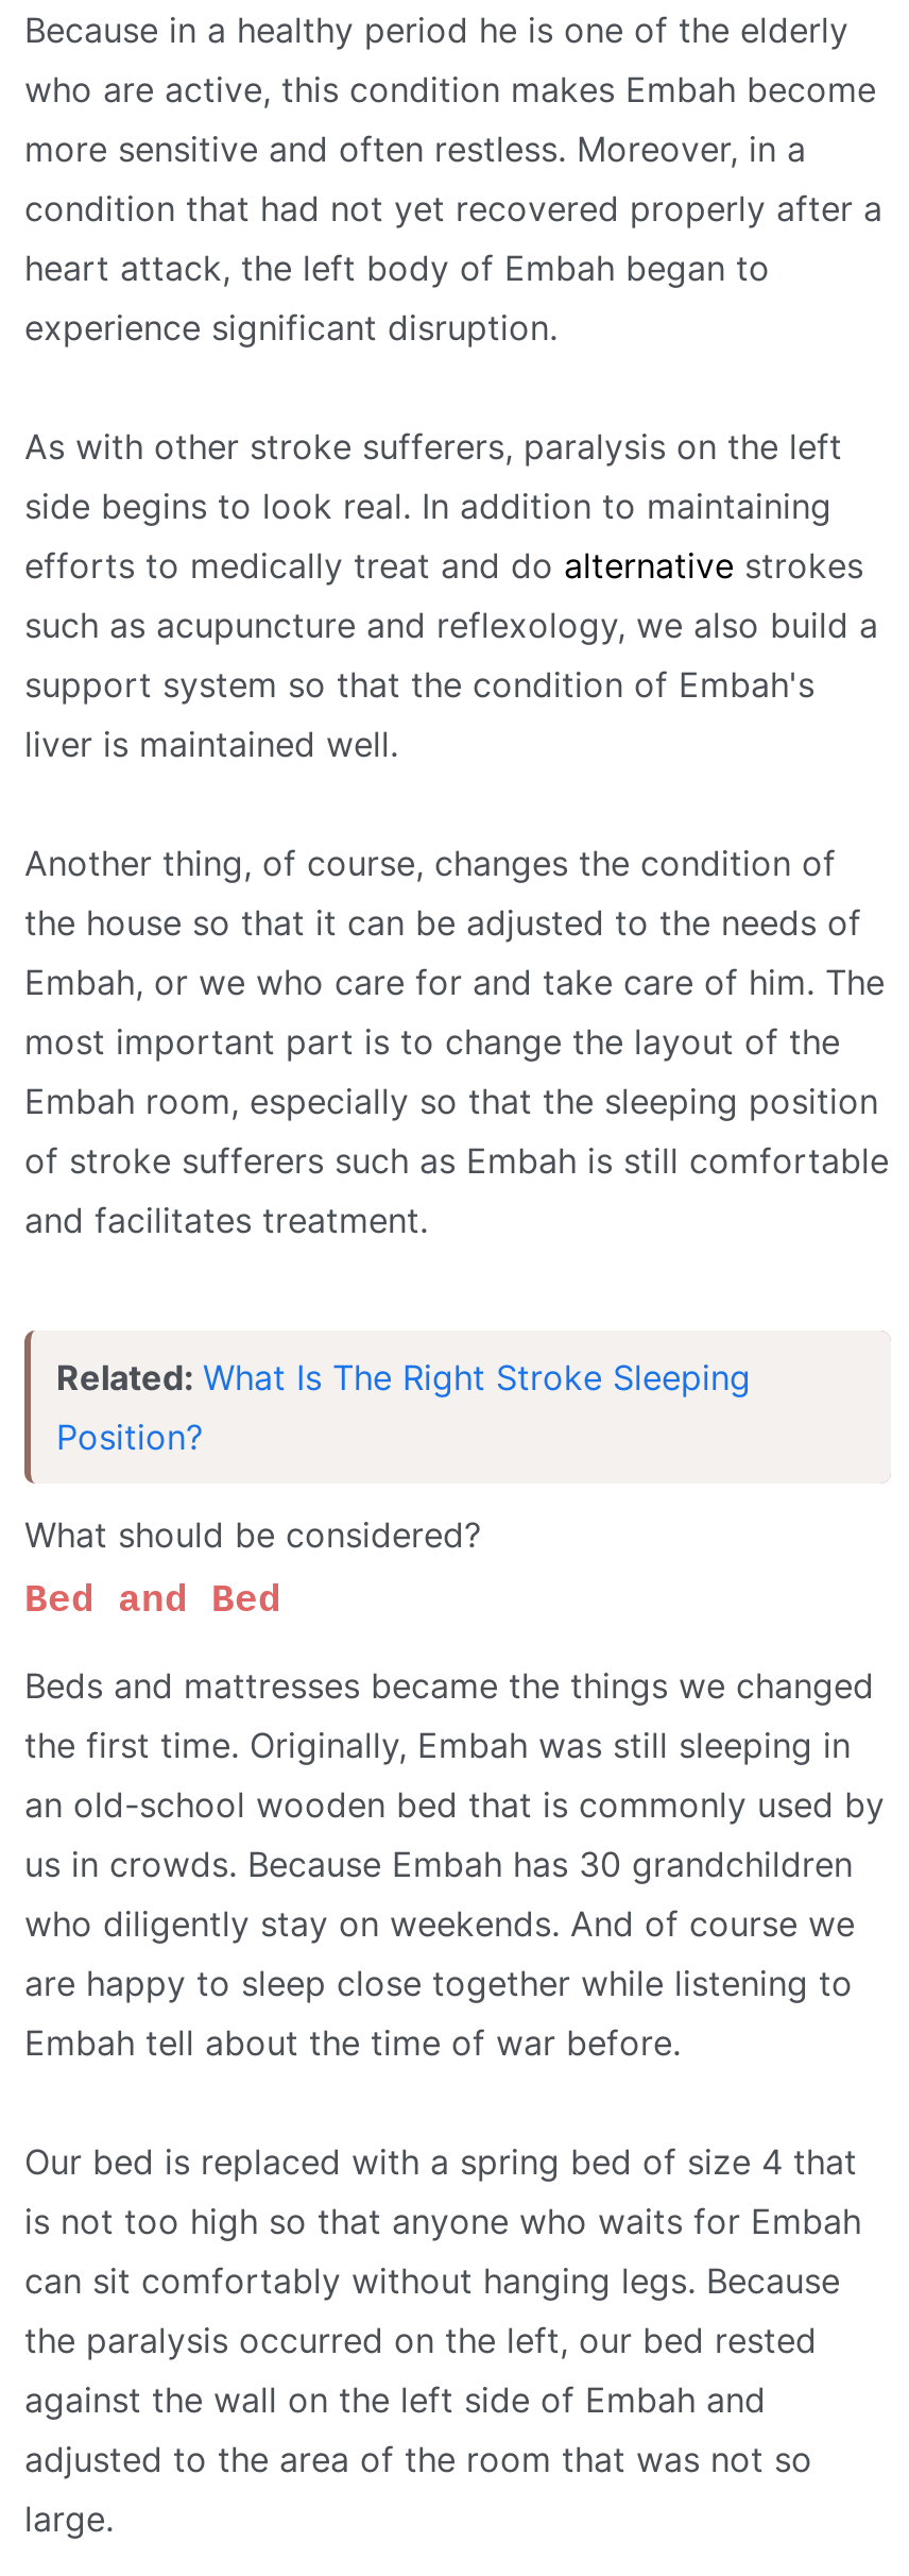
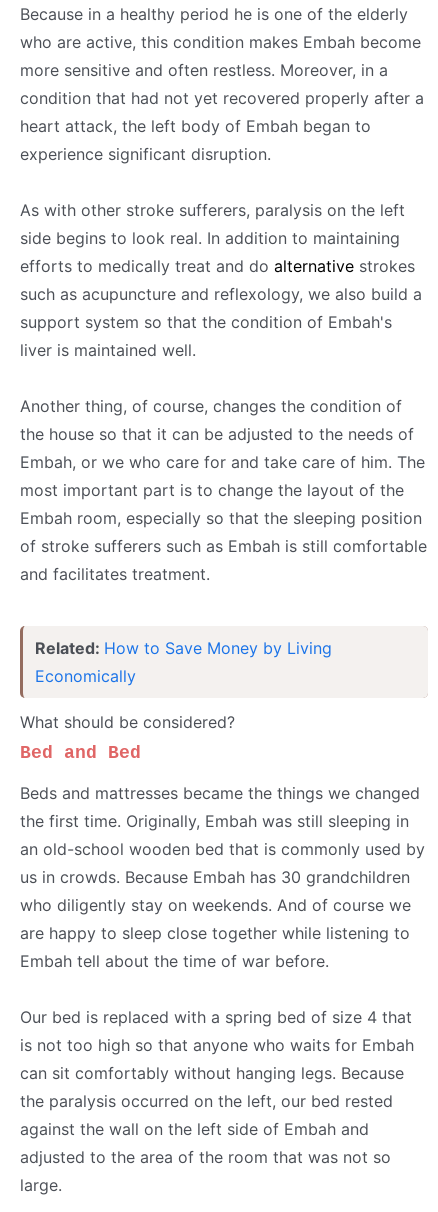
[56,1356,751,1458] Related: What Is The Right Stroke Sleeping | Position? -> [35,638,332,686] Related: How to Save Money by Living | Economically

